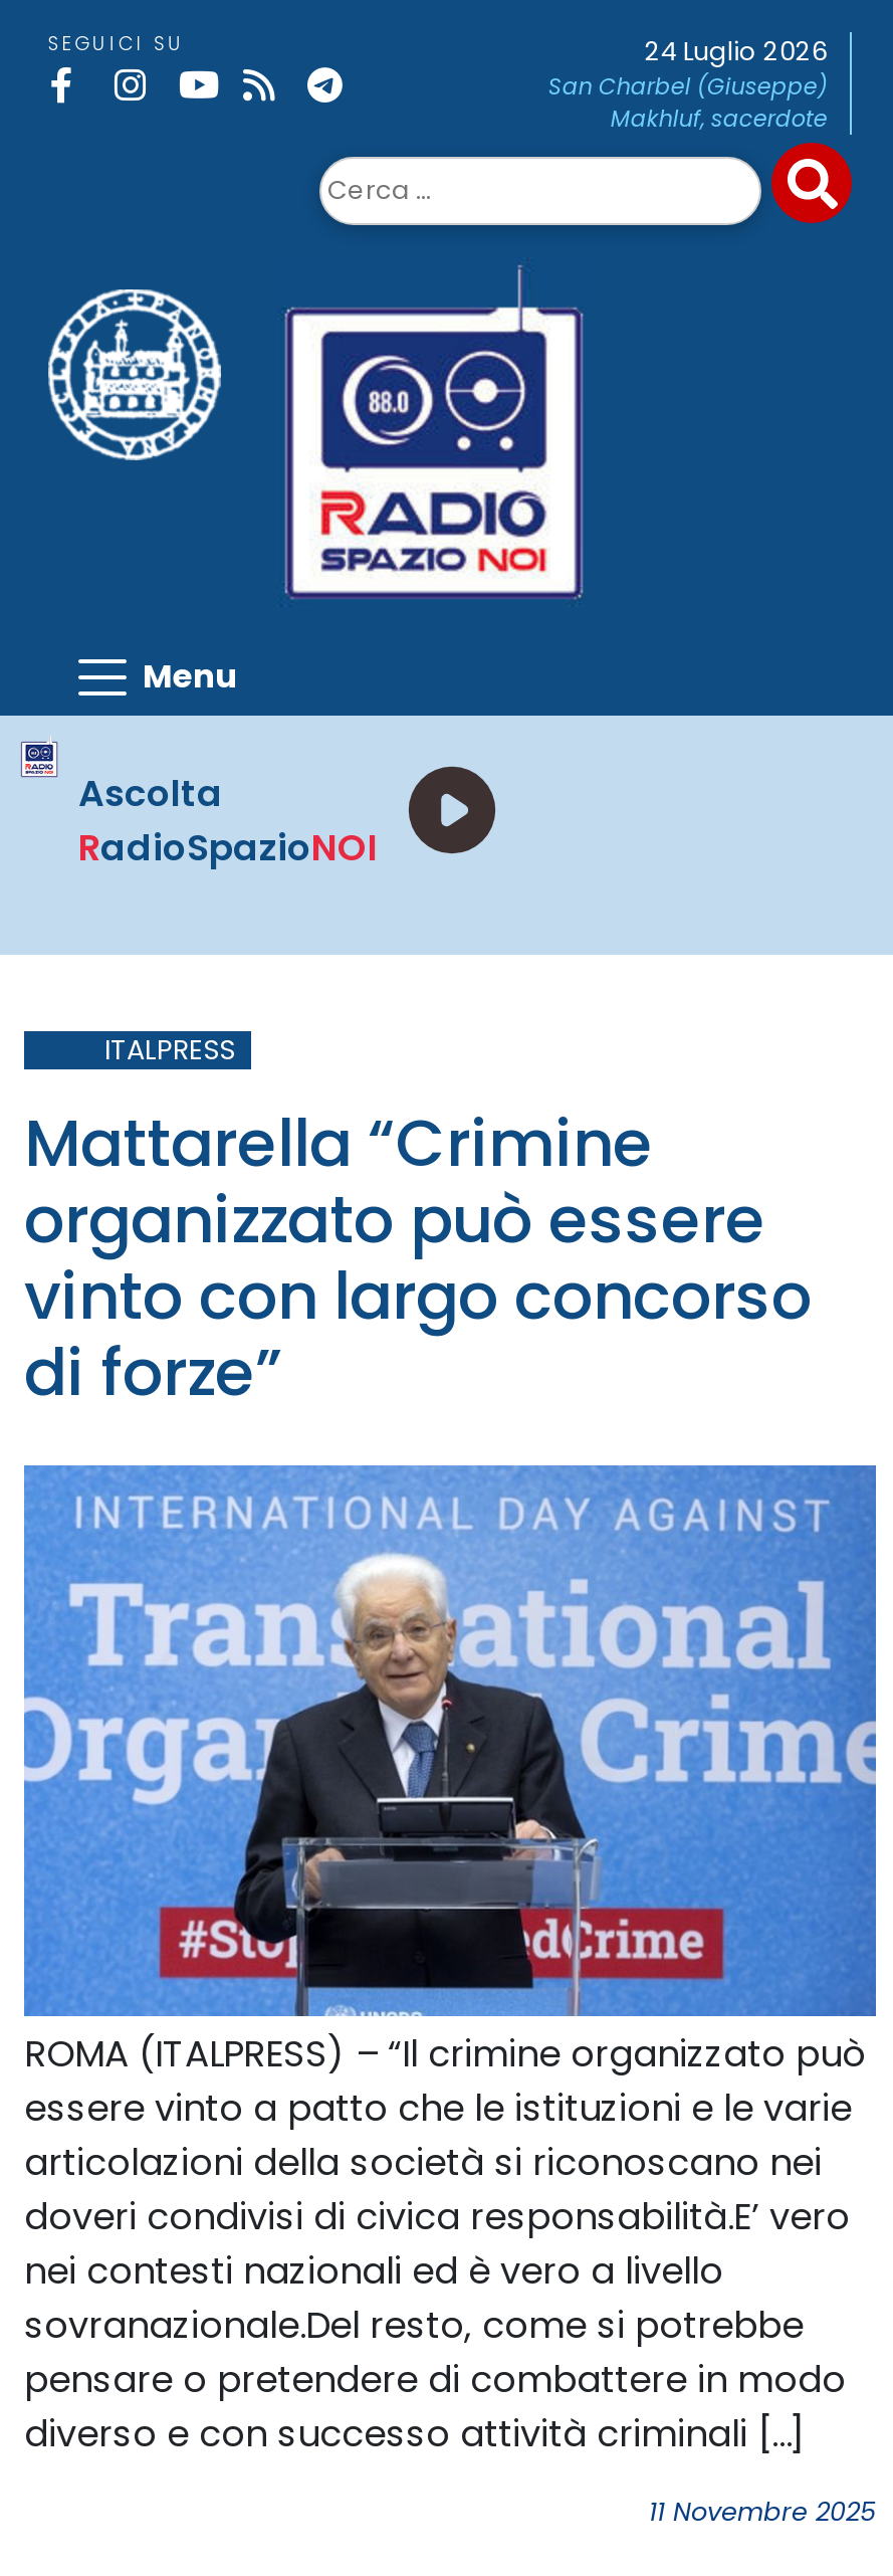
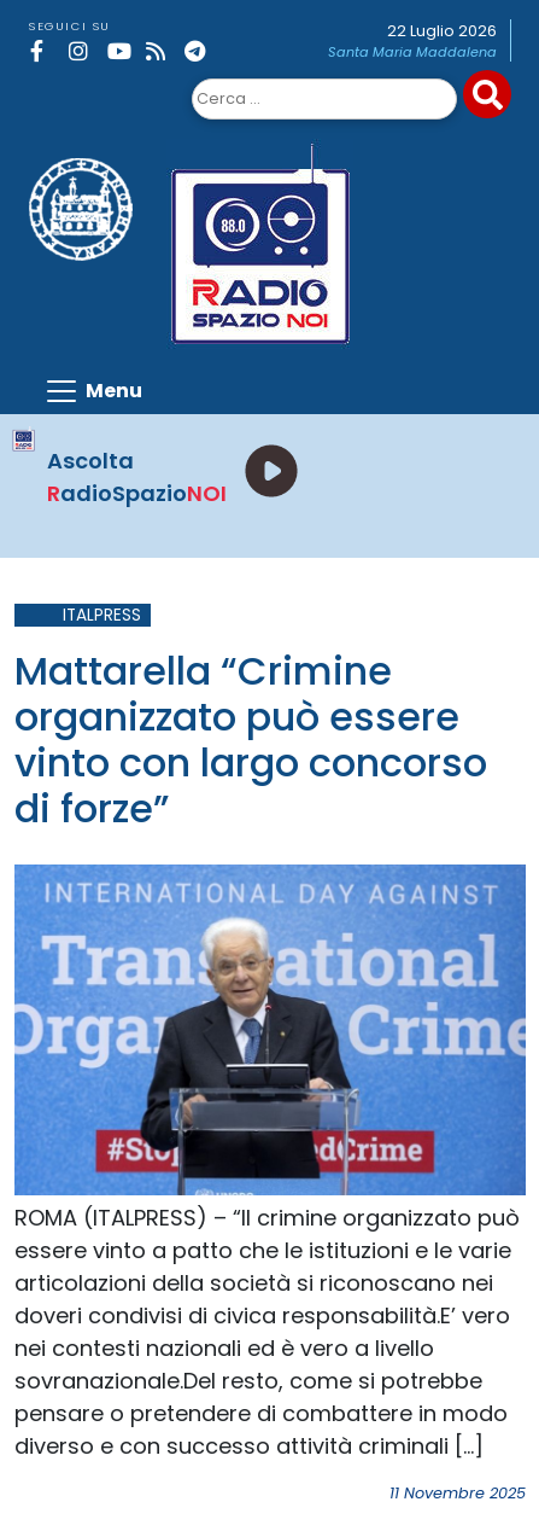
[548,34,827,135] 24 Luglio 2026 | San Charbel (Giuseppe) | Makhluf, sacerdote -> [328,21,497,62] 22 Luglio 2026 | Santa Maria Maddalena

